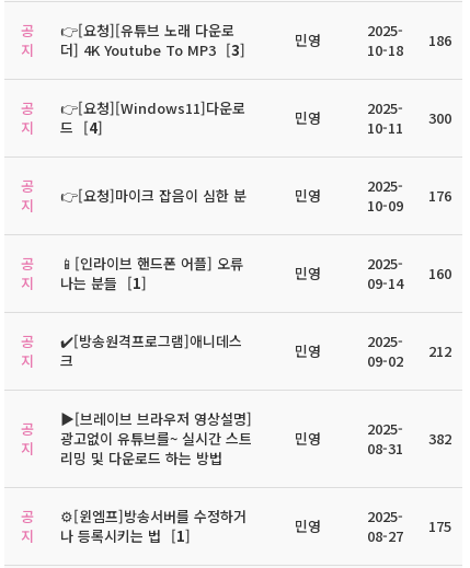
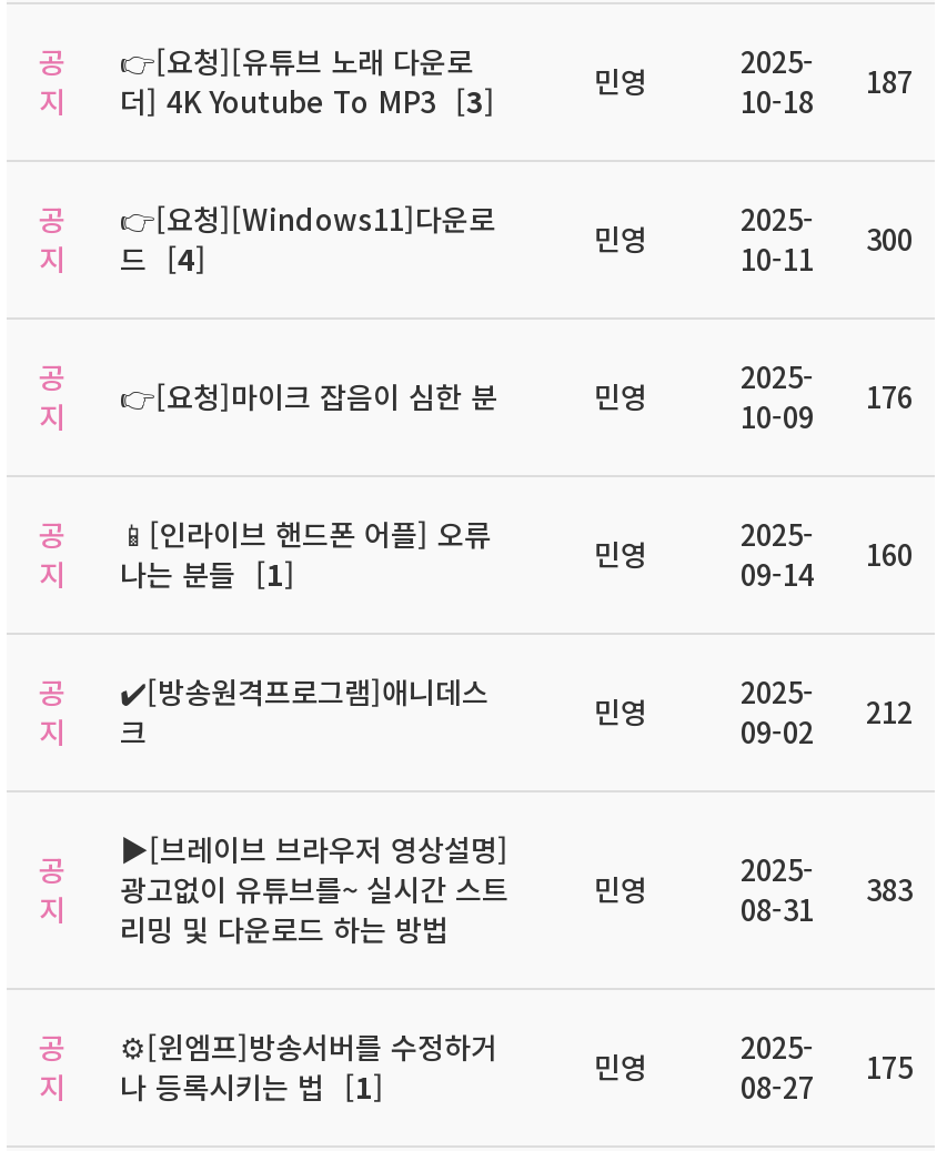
[366,19,451,60] 2025- 10-18 186 -> [741,39,913,121] 2025- 10-18 187
[366,418,451,458] 2025- 08-31 382 -> [741,847,913,929] 2025- 08-31 383

